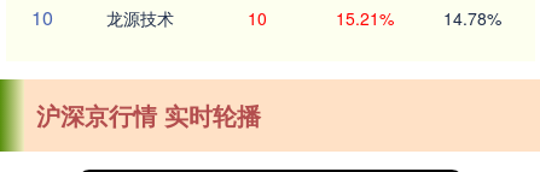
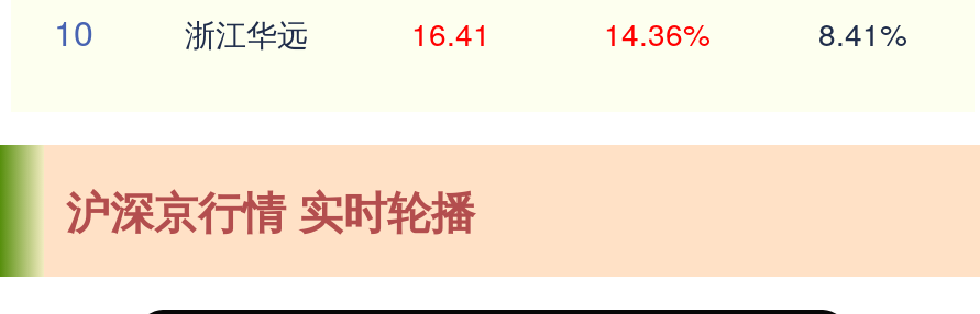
[106,6,501,30] 龙源技术 | 10 | 15.21% | 14.78% -> [185,11,906,54] 浙江华远 | 16.41 | 14.36% | 8.41%

